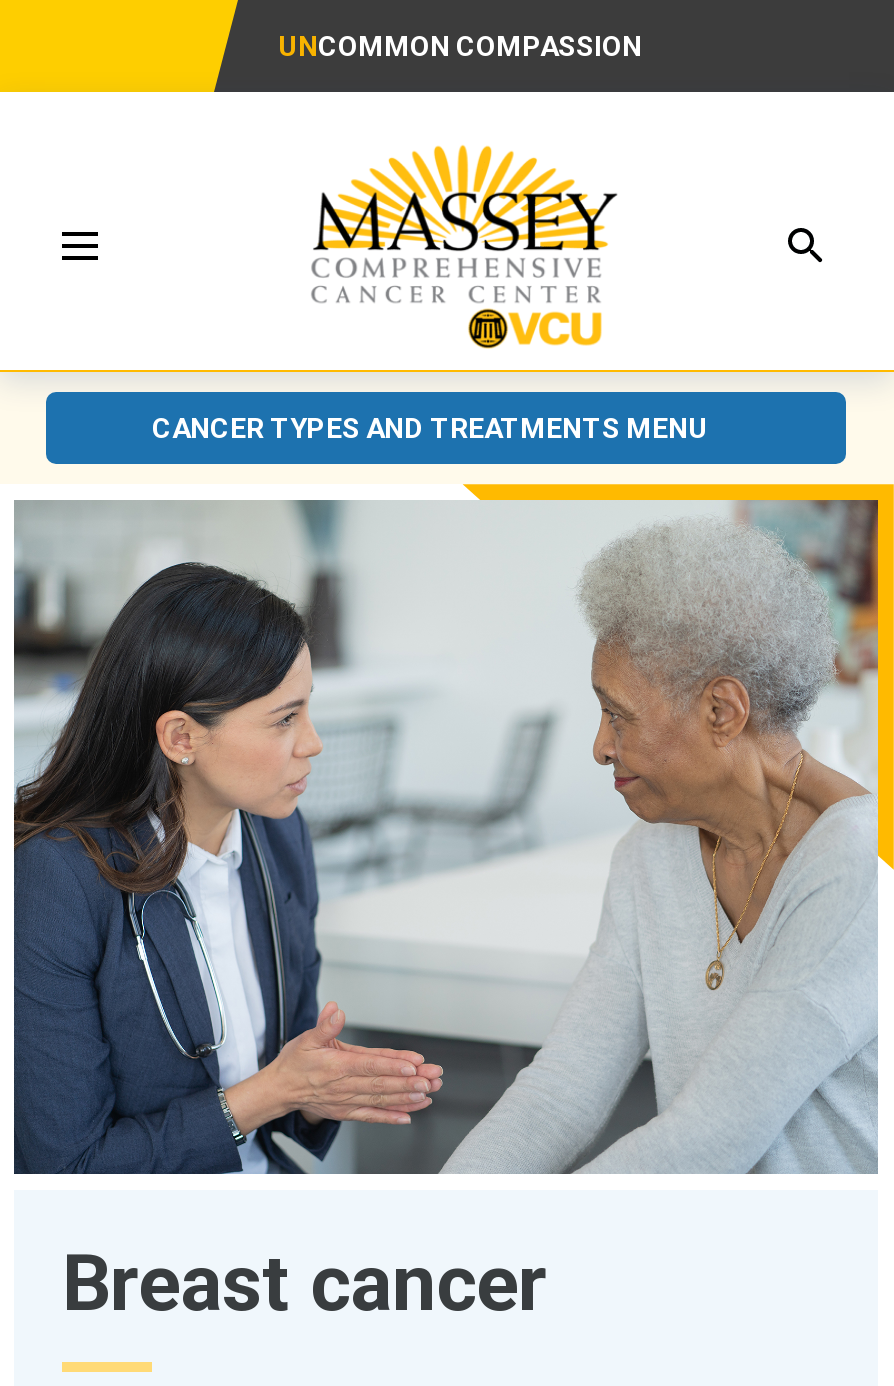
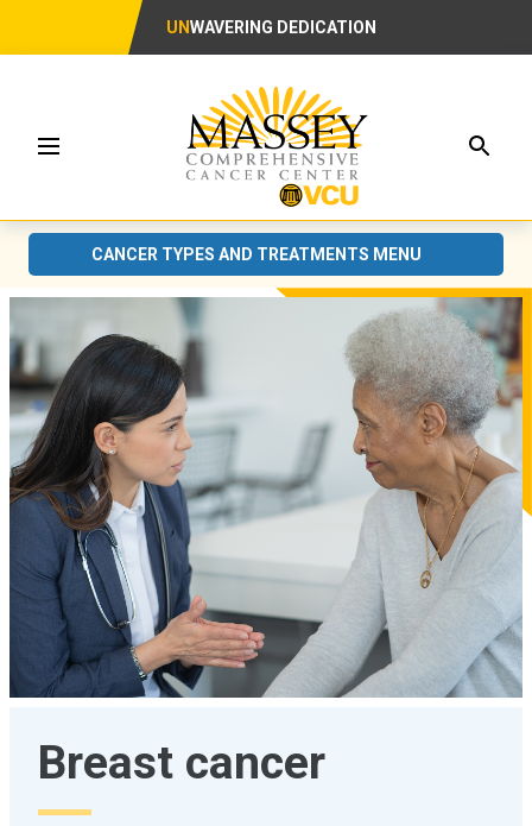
[278,30,642,62] UNCOMMON COMPASSION -> [166,18,376,37] UNWAVERING DEDICATION

